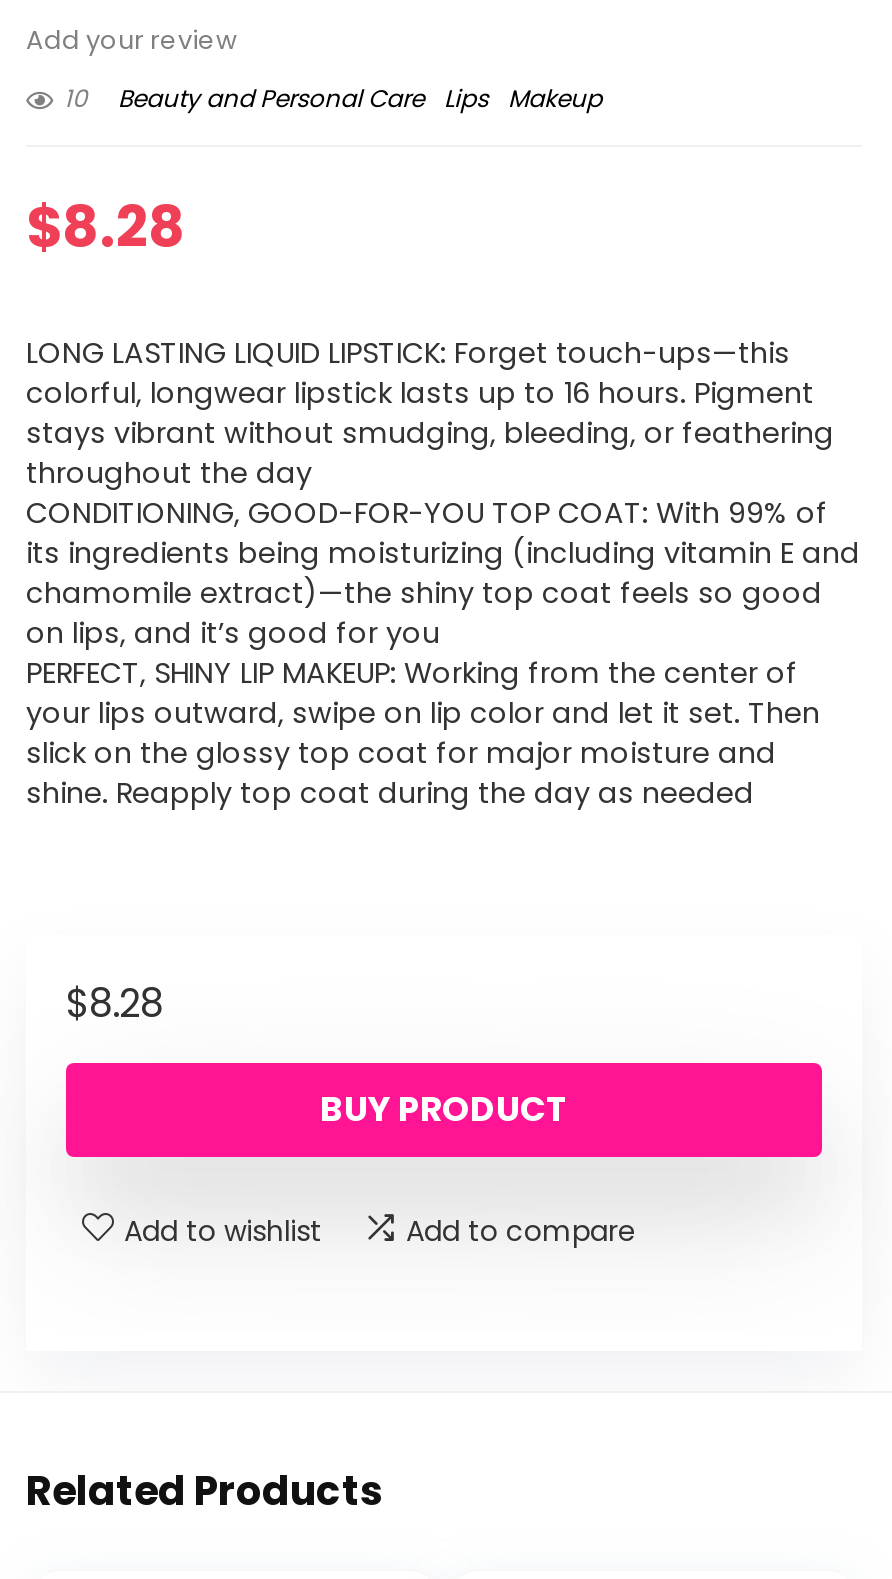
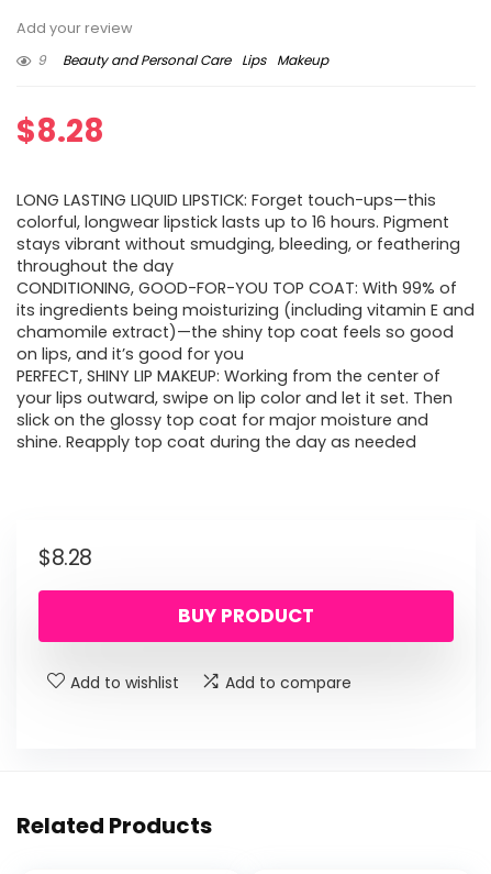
[64,81,602,115] 10 Beauty and Personal Care Lips Makeup -> [37,51,328,69] 9 Beauty and Personal Care Lips Makeup

